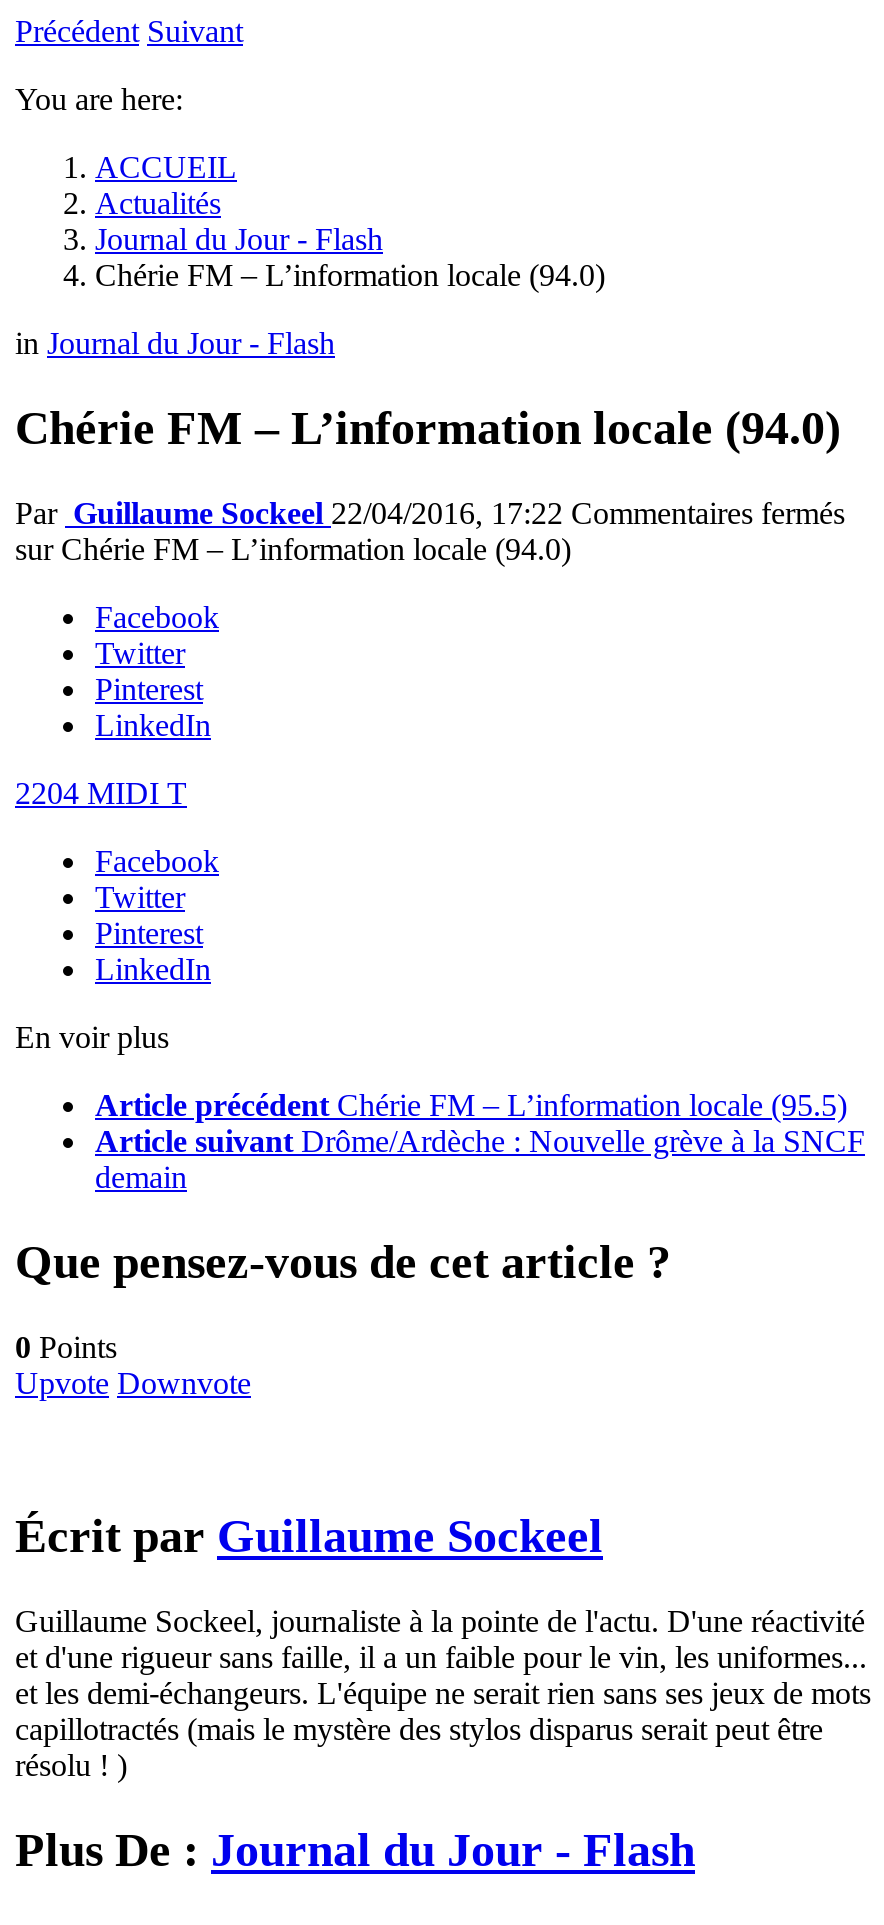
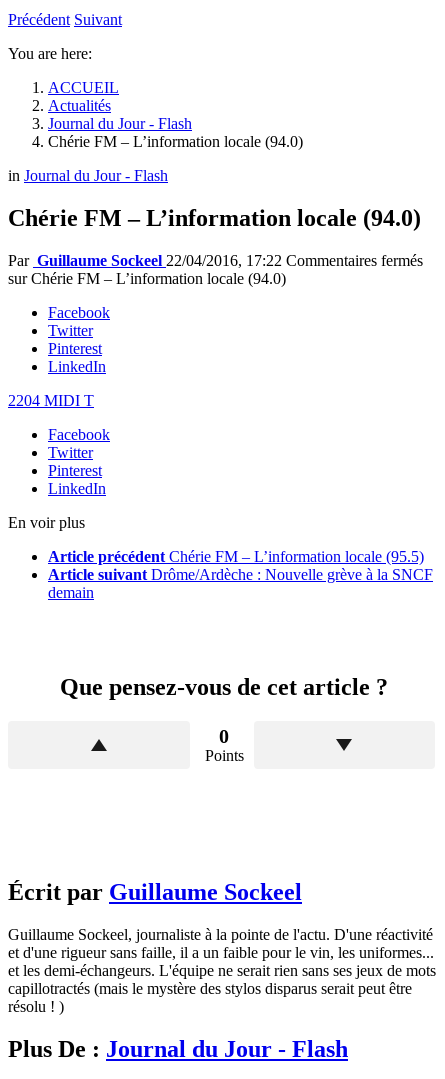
[15,1330,251,1400] 0 Points | Upvote Downvote -> [204,725,243,764] 0 | Points

